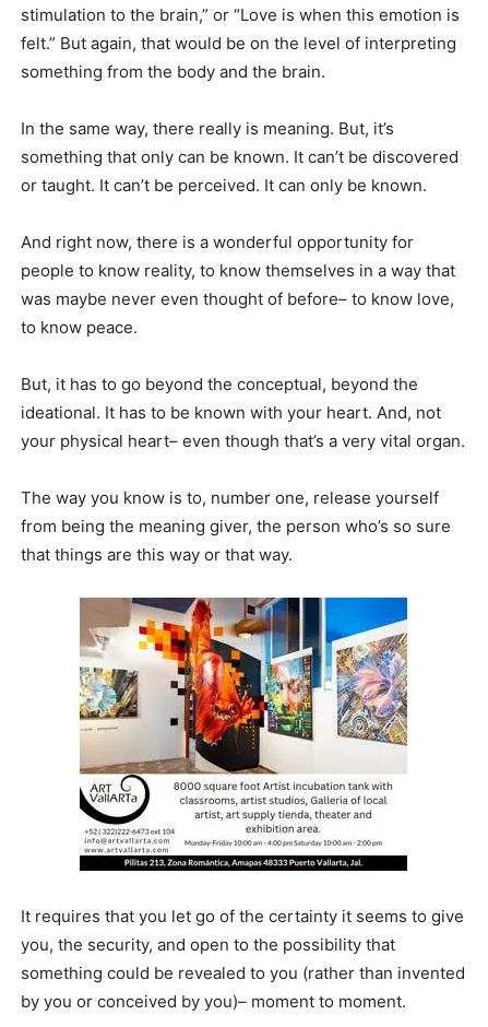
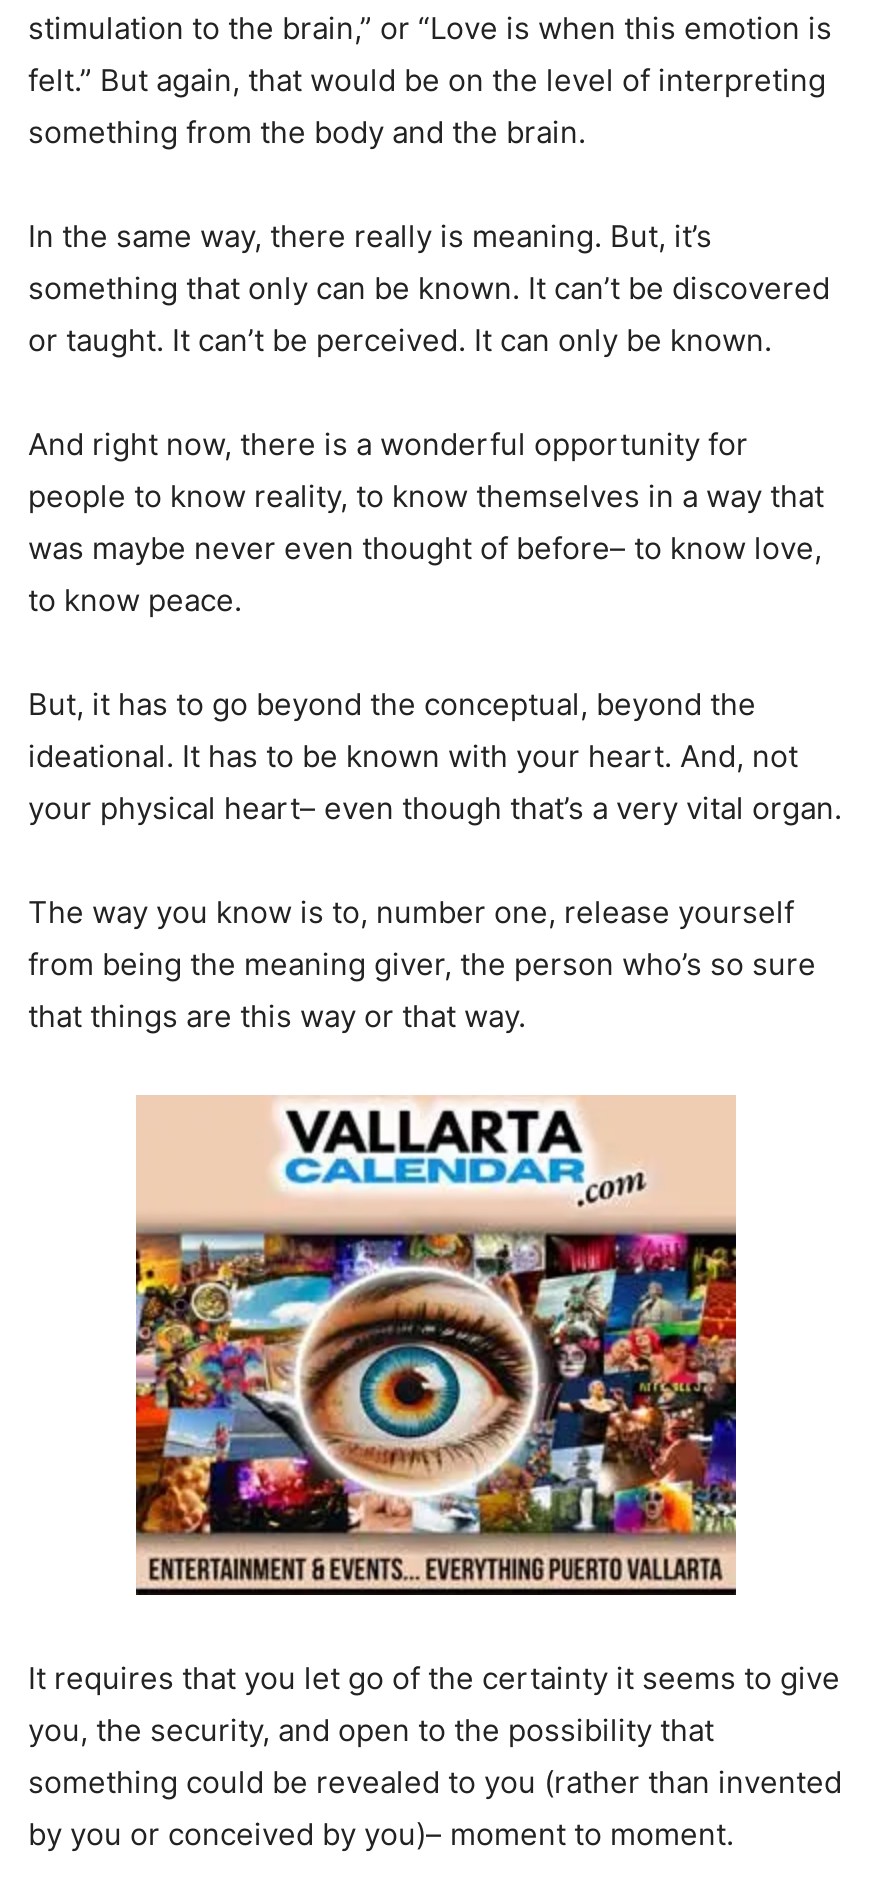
[79,597,408,872] [image] -> [134,1094,738,1598] [image]

